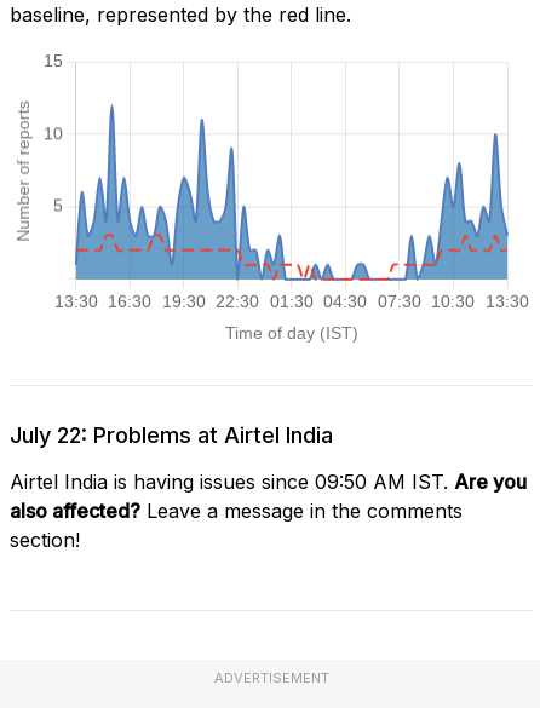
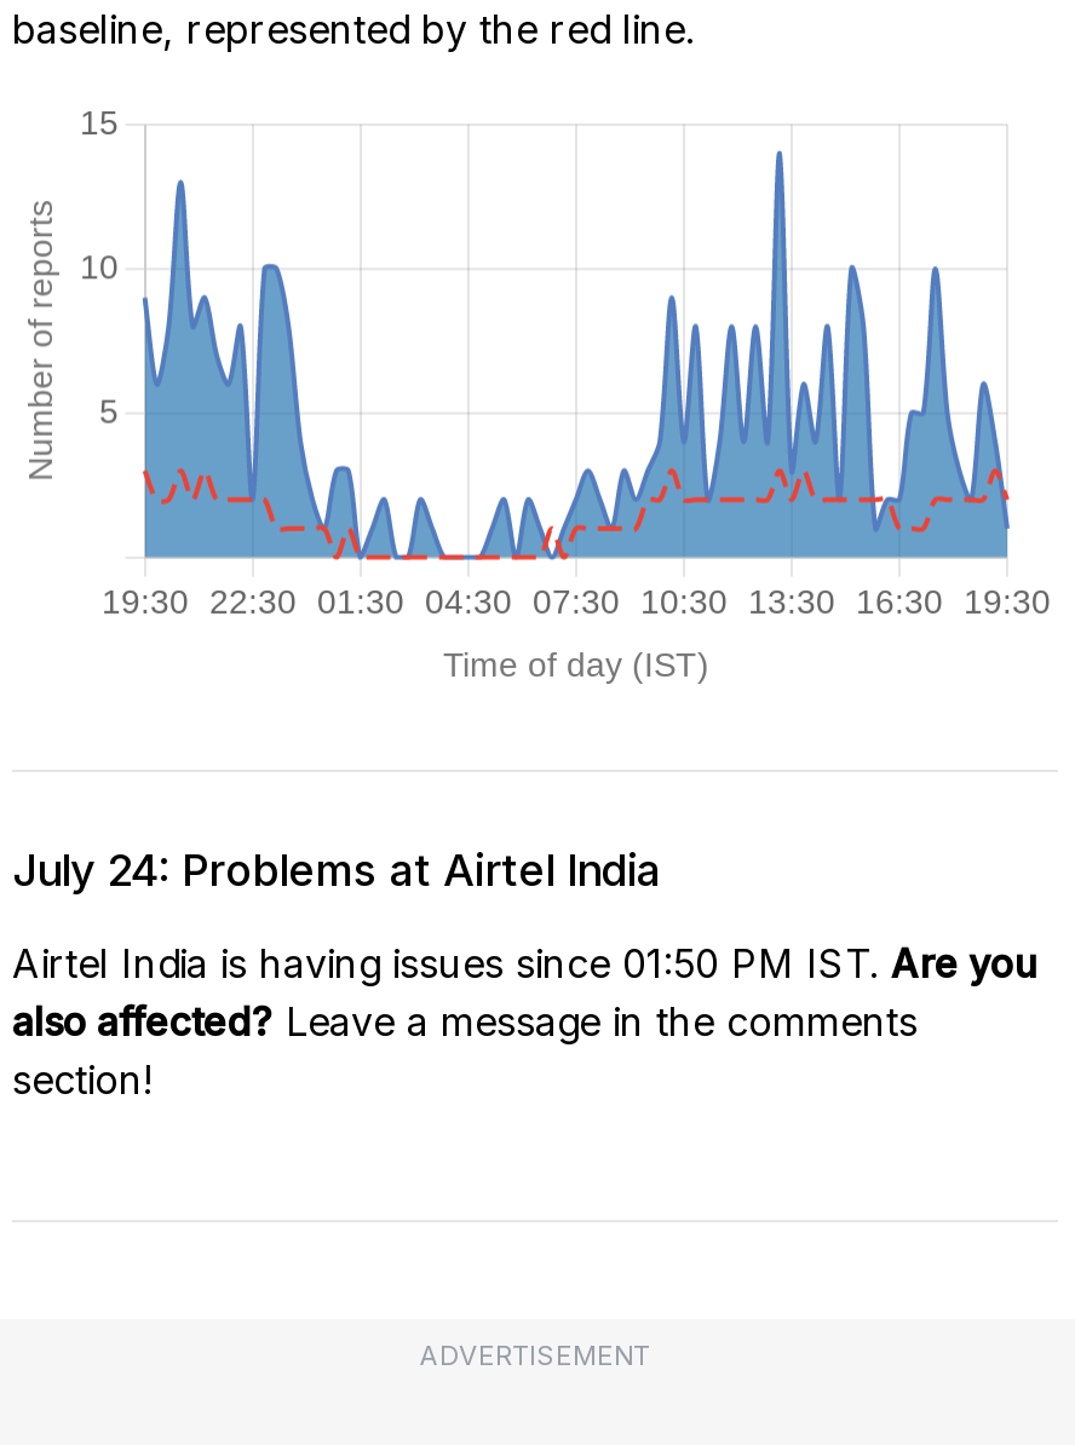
[74,76,510,282] [image] -> [140,150,1012,564] [image]
[10,422,333,448] July 22: Problems at Airtel India -> [12,844,661,895] July 24: Problems at Airtel India
[10,469,527,494] Airtel India is having issues since 09:50 AM IST. Are you -> [12,939,1036,987] Airtel India is having issues since 01:50 PM IST. Are you

